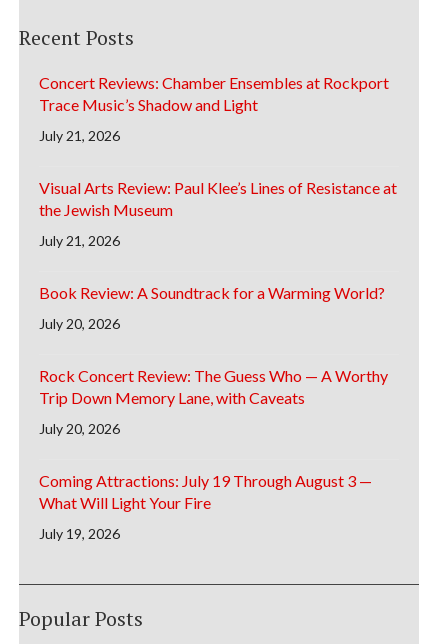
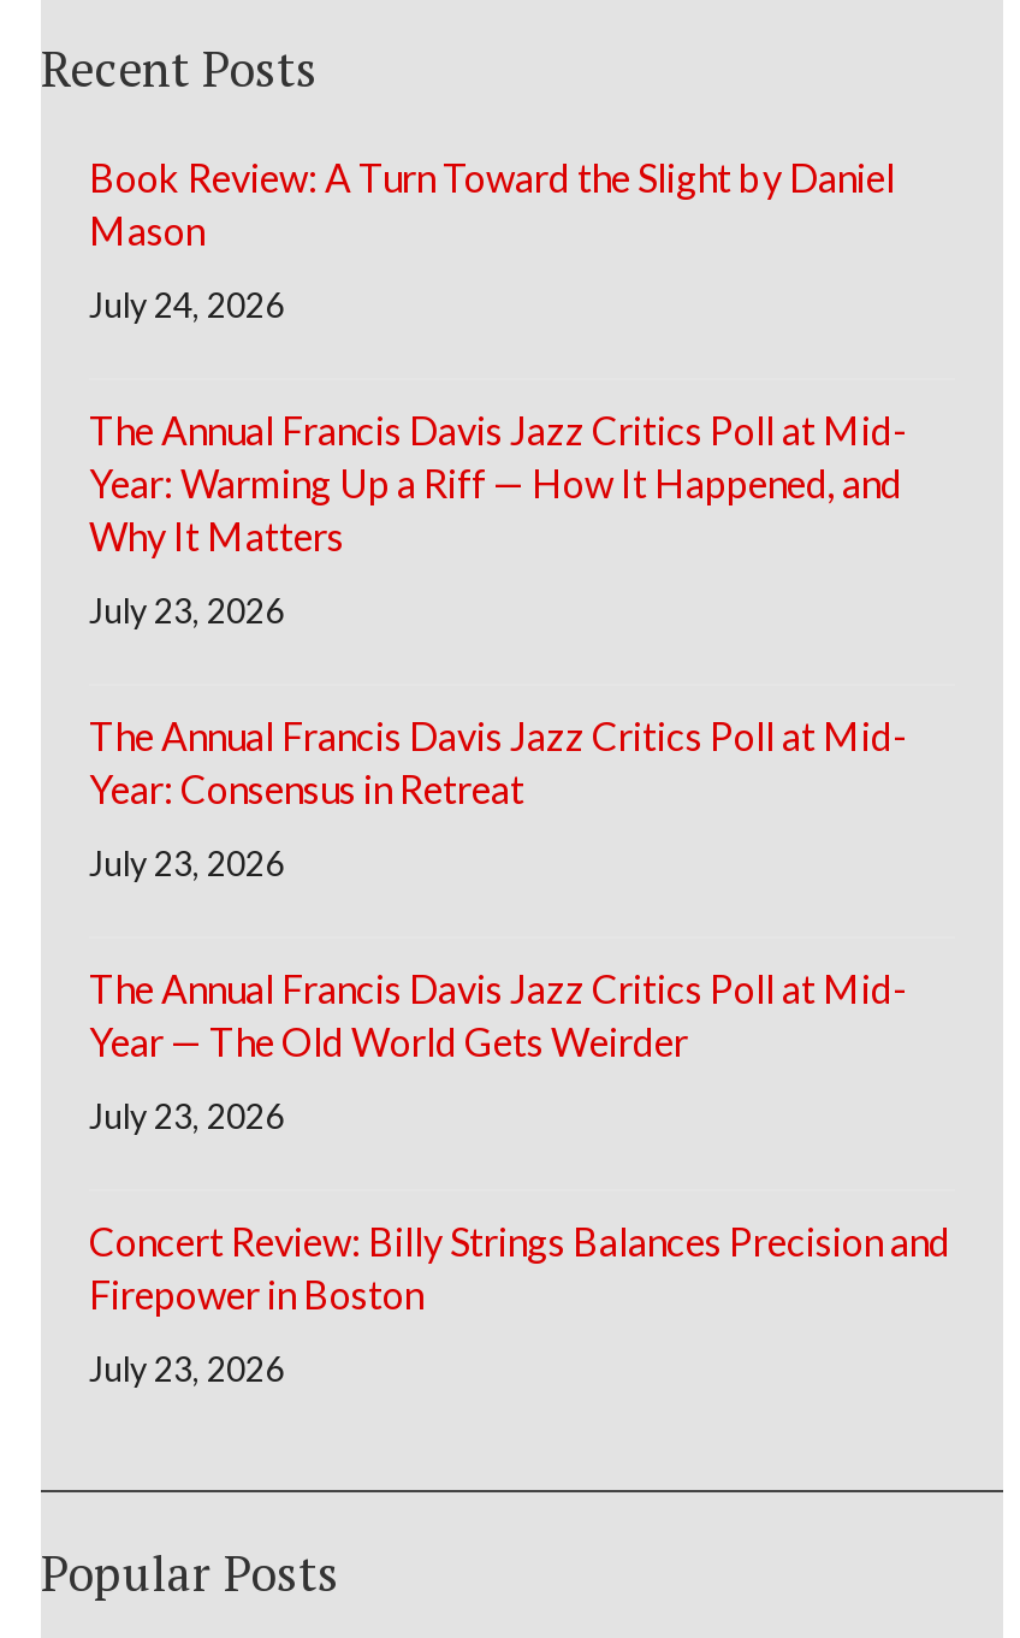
[39,73,389,114] Concert Reviews: Chamber Ensembles at Rockport | Trace Music’s Shadow and Light -> [89,154,895,253] Book Review: A Turn Toward the Slight by Daniel | Mason
[39,127,120,144] July 21, 2026 -> [89,284,284,325] July 24, 2026
[39,178,397,219] Visual Arts Review: Paul Klee’s Lines of Resistance at | the Jewish Museum -> [89,407,907,559] The Annual Francis Davis Jazz Critics Poll at Mid- | Year: Warming Up a Riff — How It Happened, and | Why It Matters
[39,232,120,249] July 21, 2026 -> [89,590,284,631] July 23, 2026
[39,283,385,302] Book Review: A Soundtrack for a Warming World? -> [89,713,907,811] The Annual Francis Davis Jazz Critics Poll at Mid- | Year: Consensus in Retreat
[39,315,120,332] July 20, 2026 -> [89,843,284,884] July 23, 2026
[39,366,388,407] Rock Concert Review: The Guess Who — A Worthy | Trip Down Memory Lane, with Caveats -> [89,965,907,1064] The Annual Francis Davis Jazz Critics Poll at Mid- | Year — The Old World Gets Weirder
[39,420,120,437] July 20, 2026 -> [89,1095,284,1136] July 23, 2026
[39,471,372,512] Coming Attractions: July 19 Through August 3 — | What Will Light Your Fire -> [89,1218,950,1317] Concert Review: Billy Strings Balances Precision and | Firepower in Boston
[39,525,120,542] July 19, 2026 -> [89,1348,284,1389] July 23, 2026

